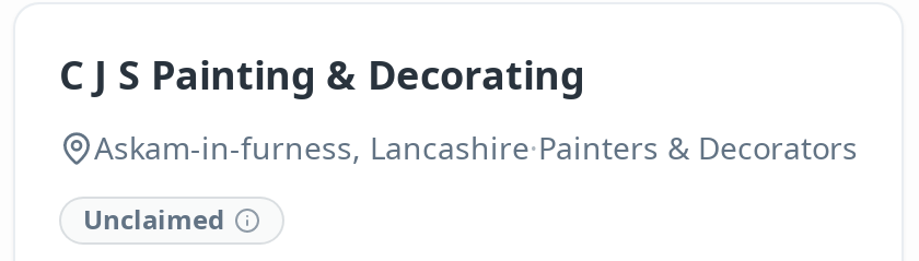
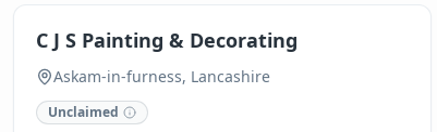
[94,127,858,168] Askam-in-furness, Lancashire·Painters & Decorators -> [53,66,270,87] Askam-in-furness, Lancashire

